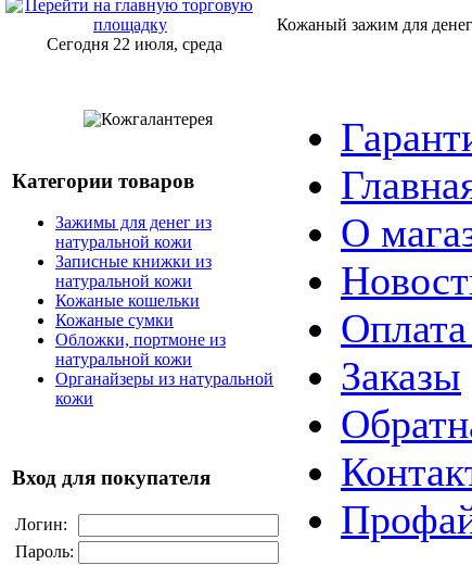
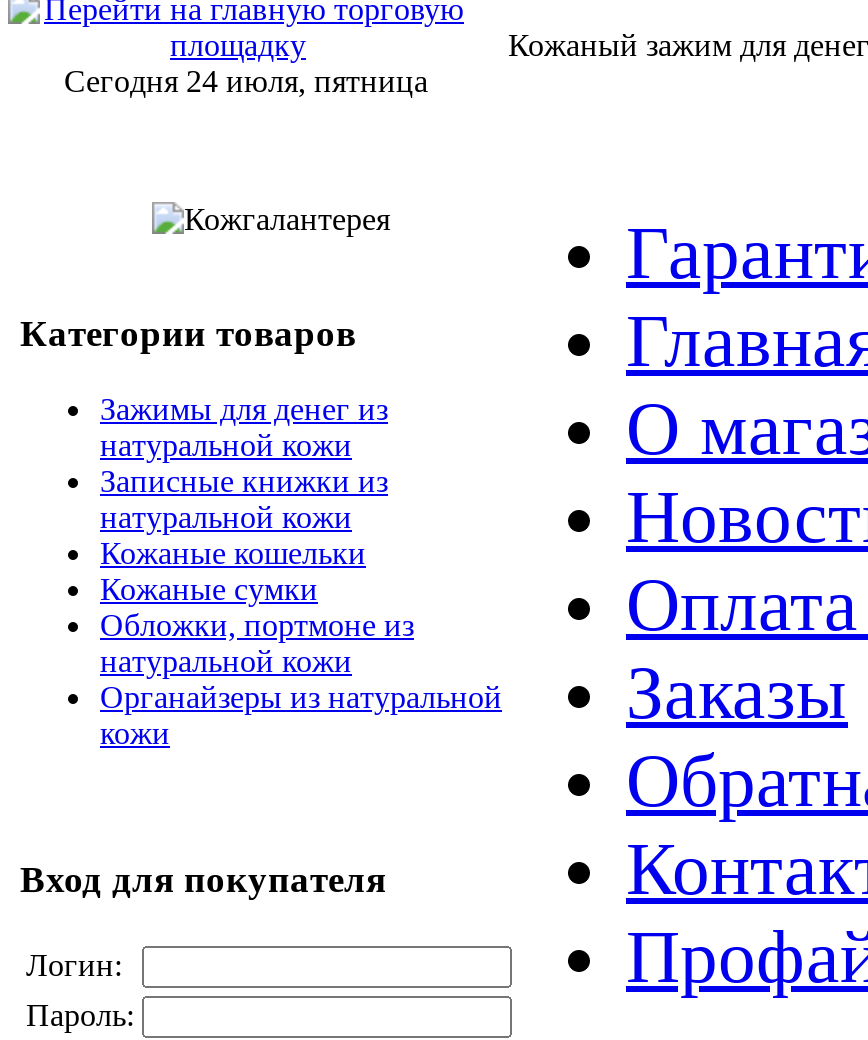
[38,35,222,53] Сегодня 22 июля, среда -> [48,64,428,98] Сегодня 24 июля, пятница

